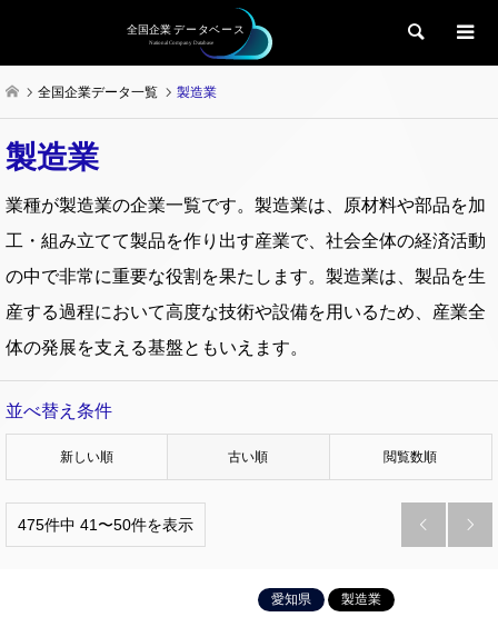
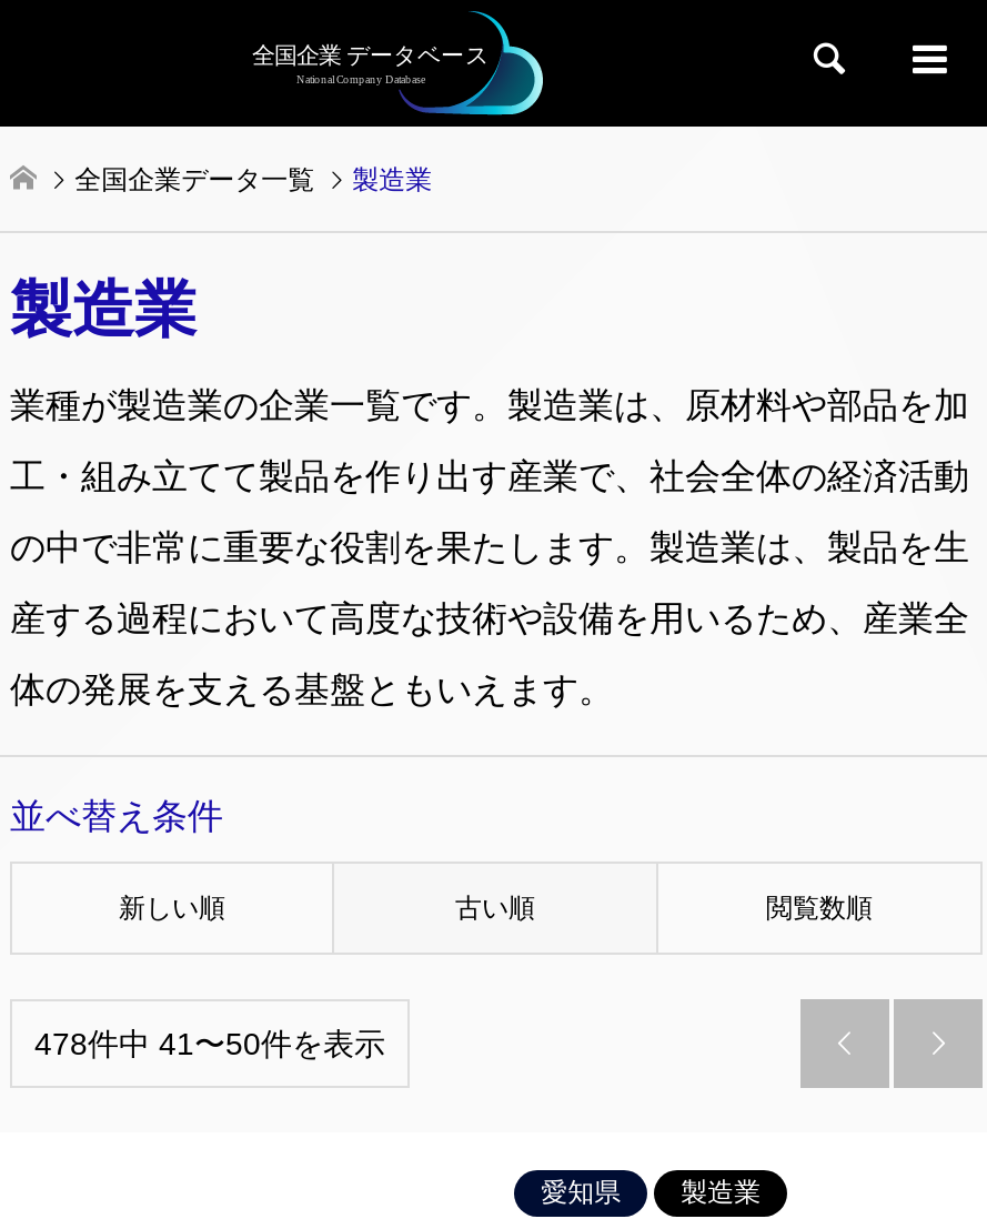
[18,516,193,534] 475件中 41〜50件を表示 -> [34,1026,385,1062] 478件中 41〜50件を表示

